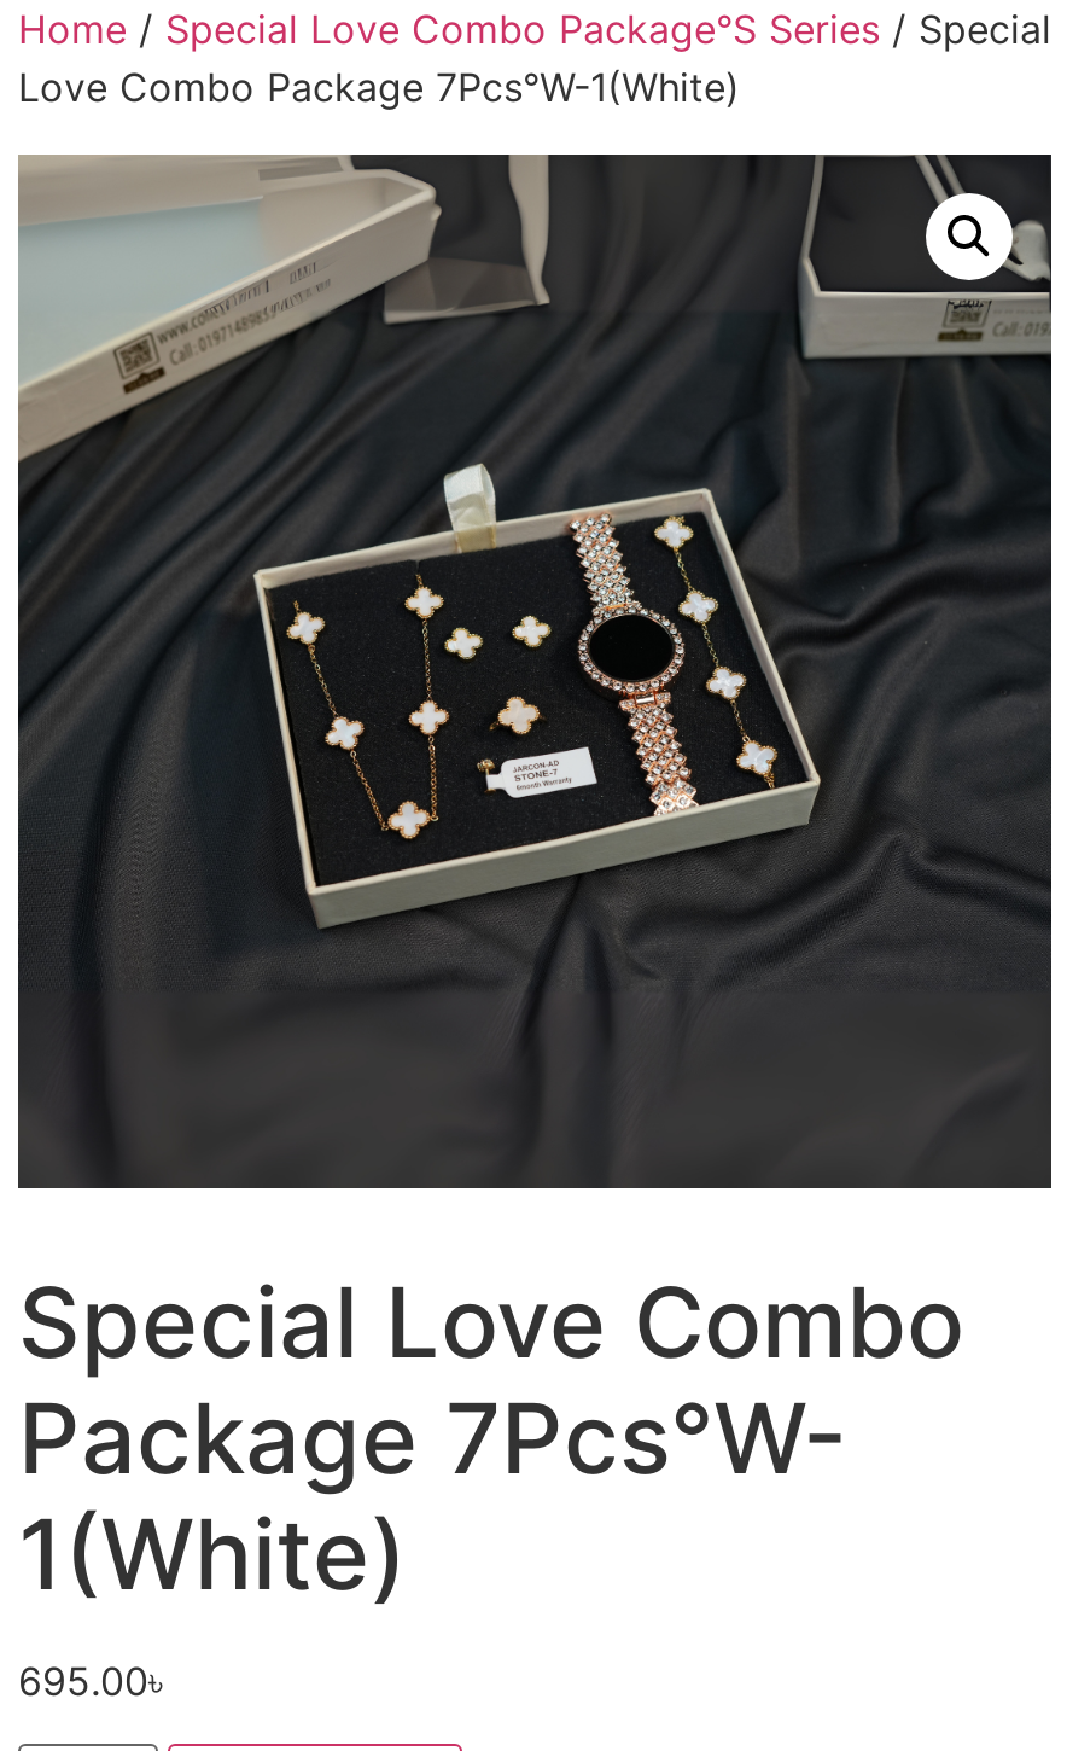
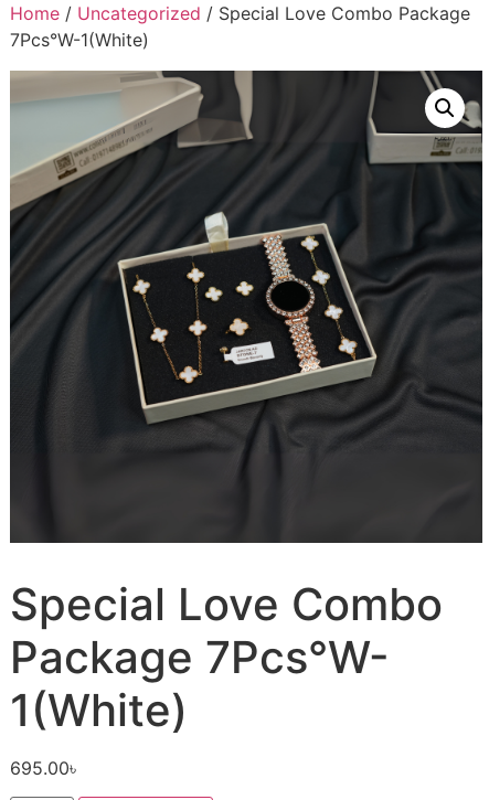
[18,5,1051,111] Home / Special Love Combo Package°S Series / Special | Love Combo Package 7Pcs°W-1(White) -> [10,2,470,51] Home / Uncategorized / Special Love Combo Package | 7Pcs°W-1(White)

